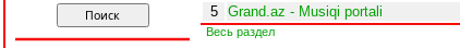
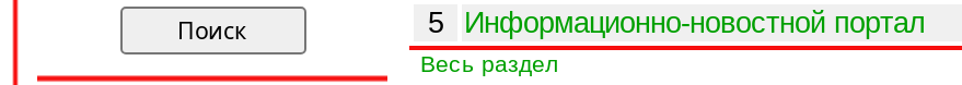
[228,3,383,20] Grand.az - Musiqi portali -> [464,7,926,39] Информационно-новостной портал

